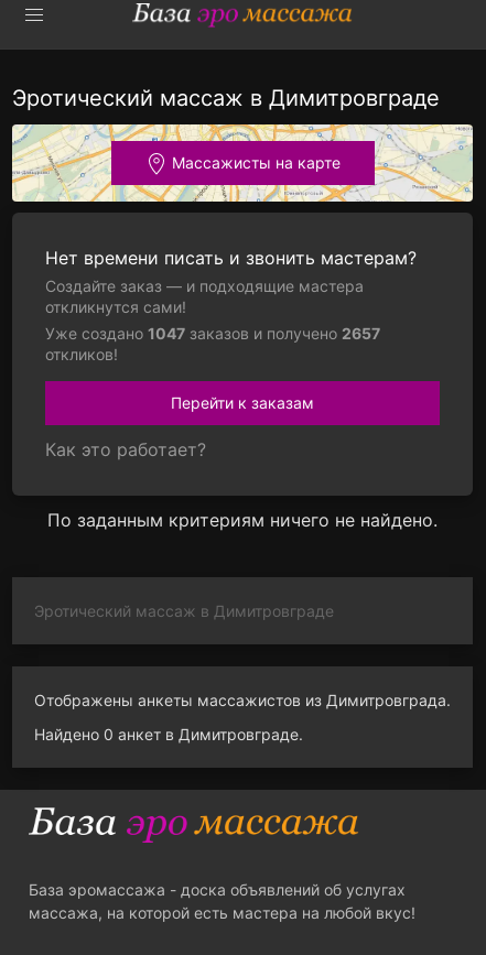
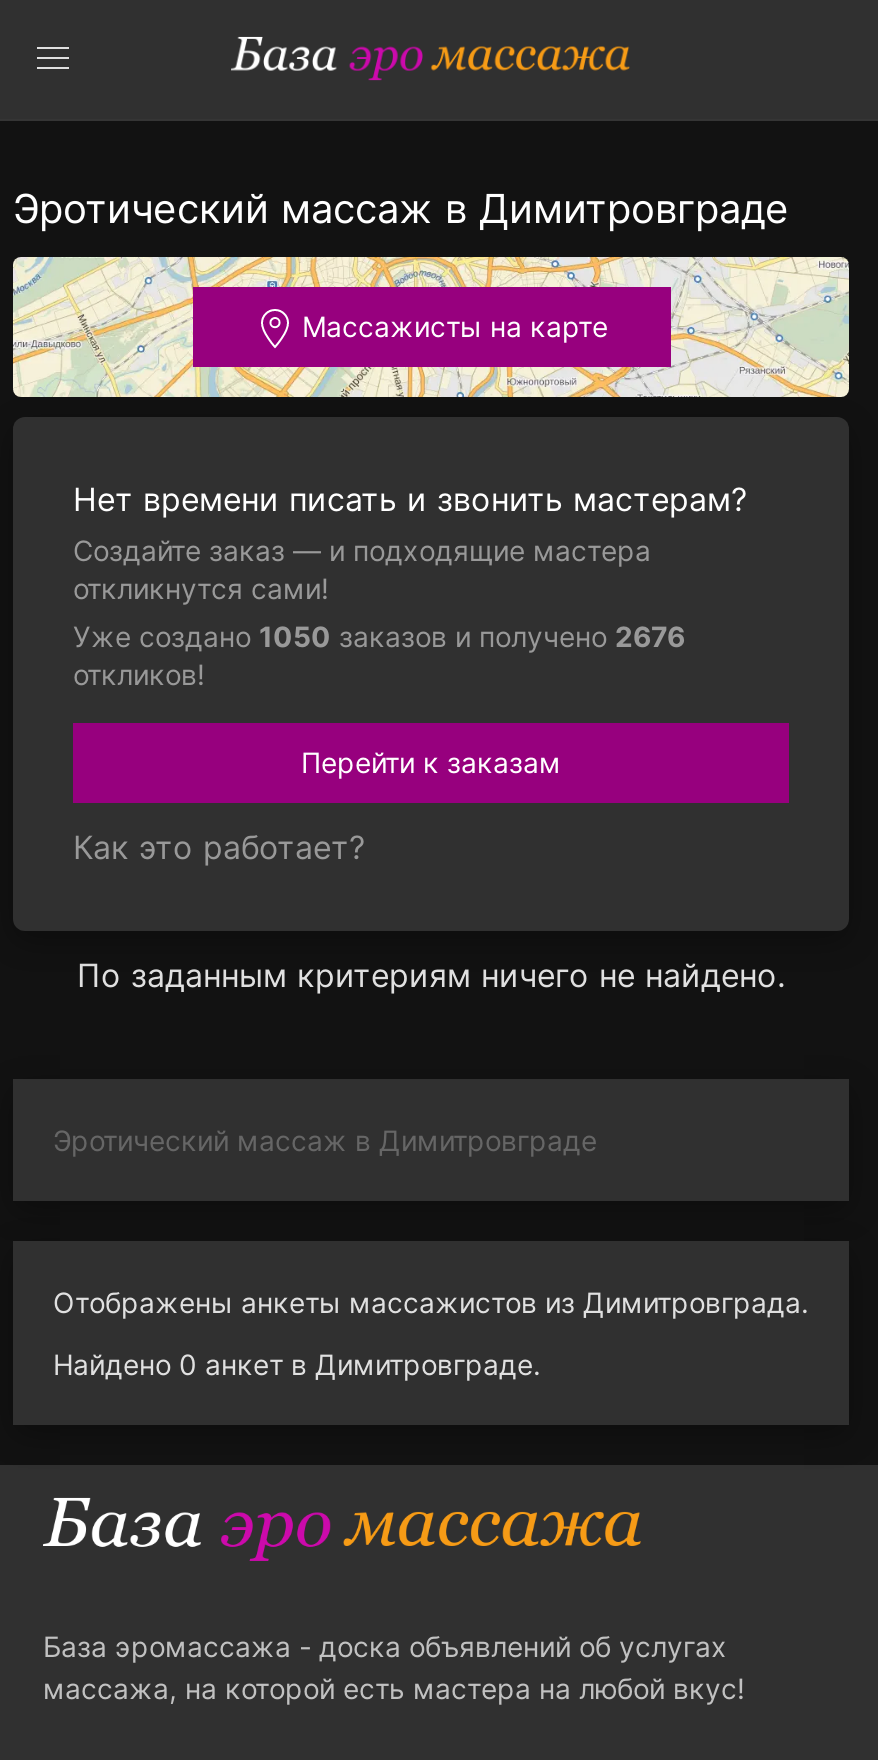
[45,324,380,343] Уже создано 1047 заказов и получено 2657 -> [73,619,685,653] Уже создано 1050 заказов и получено 2676

